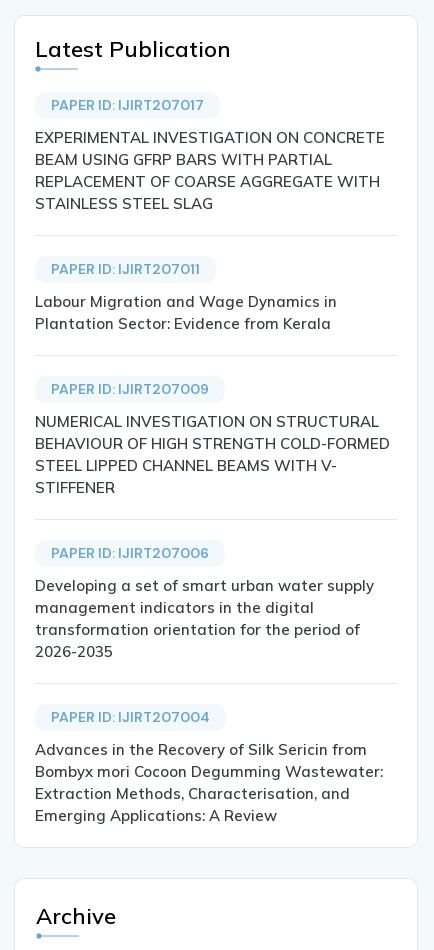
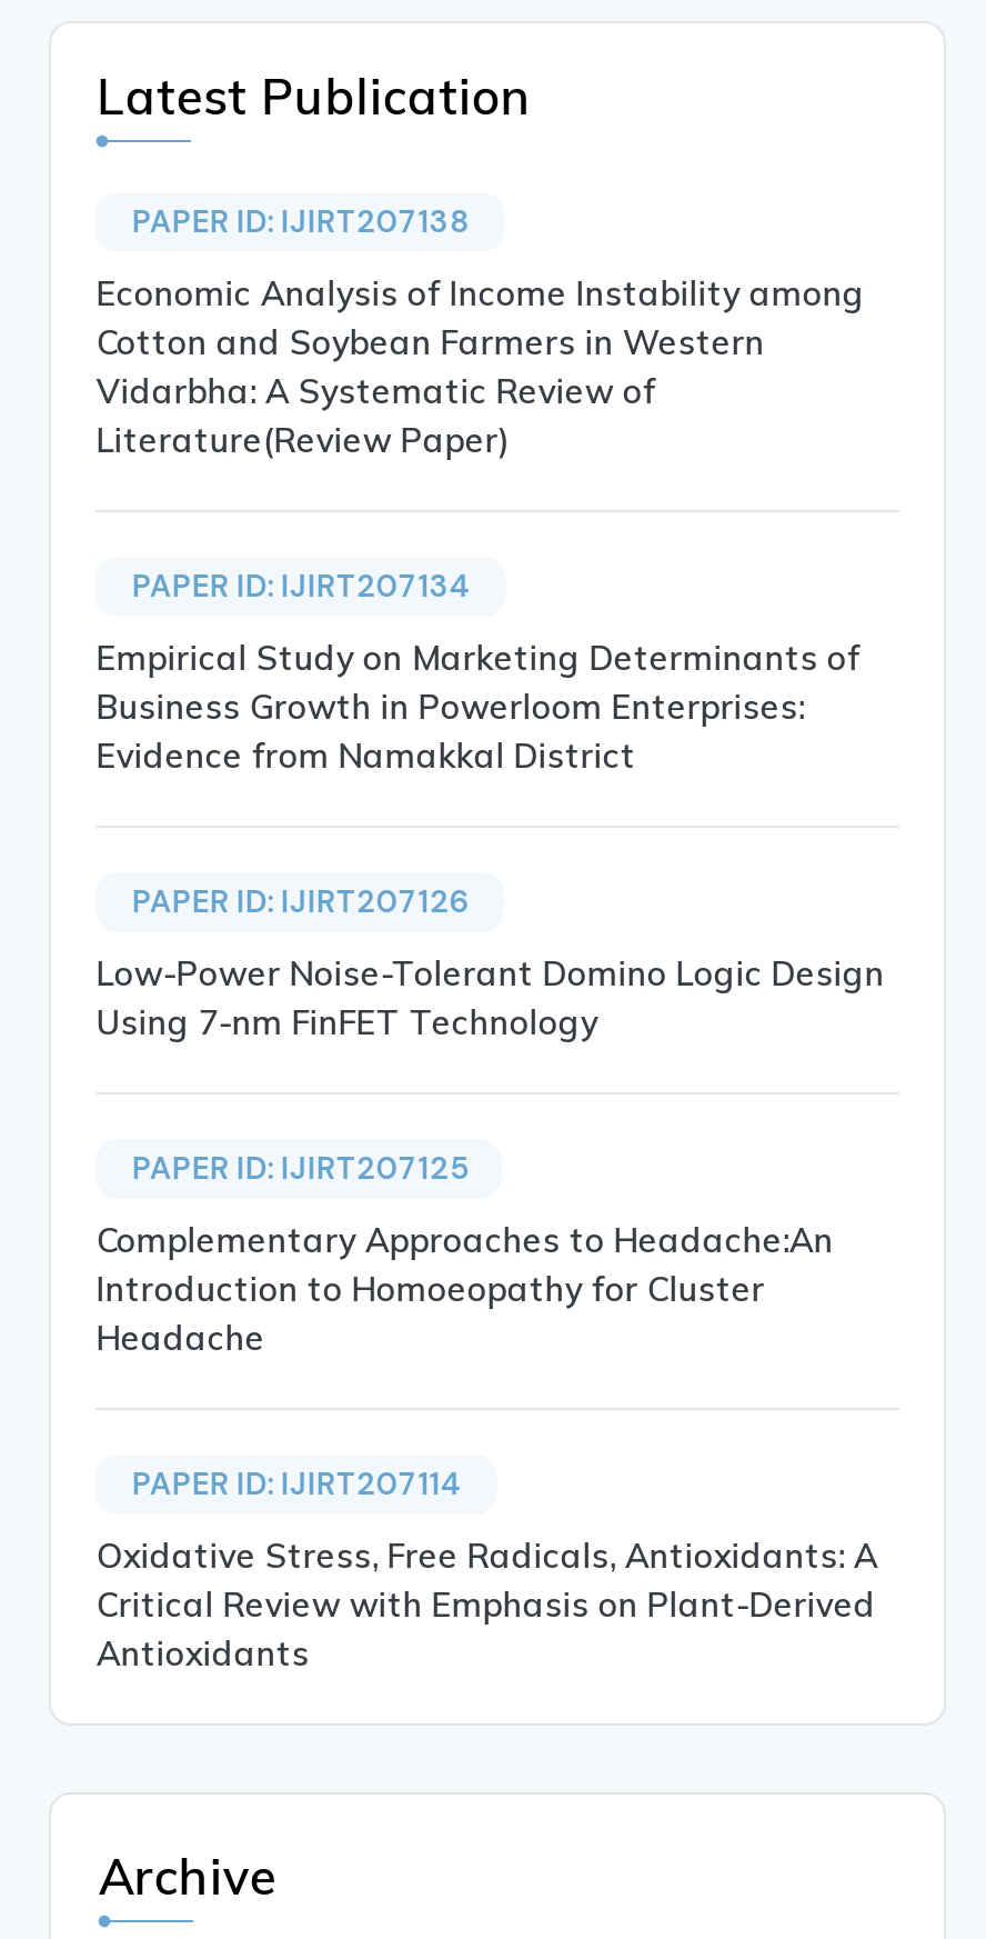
[51,96,204,114] PAPER ID: IJIRT207017 -> [132,200,469,240] PAPER ID: IJIRT207138
[35,128,385,213] EXPERIMENTAL INVESTIGATION ON CONCRETE | BEAM USING GFRP BARS WITH PARTIAL | REPLACEMENT OF COARSE AGGREGATE WITH | STAINLESS STEEL SLAG -> [96,271,865,460] Economic Analysis of Income Instability among | Cotton and Soybean Farmers in Western | Vidarbha: A Systematic Review of | Literature(Review Paper)
[51,260,200,278] PAPER ID: IJIRT207011 -> [132,565,472,605] PAPER ID: IJIRT207134
[35,292,337,333] Labour Migration and Wage Dynamics in | Plantation Sector: Evidence from Kerala -> [96,636,860,776] Empirical Study on Marketing Determinants of | Business Growth in Powerloom Enterprises: | Evidence from Namakkal District
[51,380,209,398] PAPER ID: IJIRT207009 -> [132,880,469,920] PAPER ID: IJIRT207126
[35,412,390,497] NUMERICAL INVESTIGATION ON STRUCTURAL | BEHAVIOUR OF HIGH STRENGTH COLD-FORMED | STEEL LIPPED CHANNEL BEAMS WITH V- | STIFFENER -> [96,951,885,1043] Low-Power Noise-Tolerant Domino Logic Design | Using 7-nm FinFET Technology
[51,544,209,562] PAPER ID: IJIRT207006 -> [132,1147,467,1187] PAPER ID: IJIRT207125
[35,576,374,661] Developing a set of smart urban water supply | management indicators in the digital | transformation orientation for the period of | 2026-2035 -> [96,1218,834,1358] Complementary Approaches to Headache:An | Introduction to Homoeopathy for Cluster | Headache
[51,708,210,726] PAPER ID: IJIRT207004 -> [132,1463,463,1503] PAPER ID: IJIRT207114
[35,740,383,825] Advances in the Recovery of Silk Sericin from | Bombyx mori Cocoon Degumming Wastewater: | Extraction Methods, Characterisation, and | Emerging Applications: A Review -> [96,1534,878,1674] Oxidative Stress, Free Radicals, Antioxidants: A | Critical Review with Emphasis on Plant-Derived | Antioxidants

